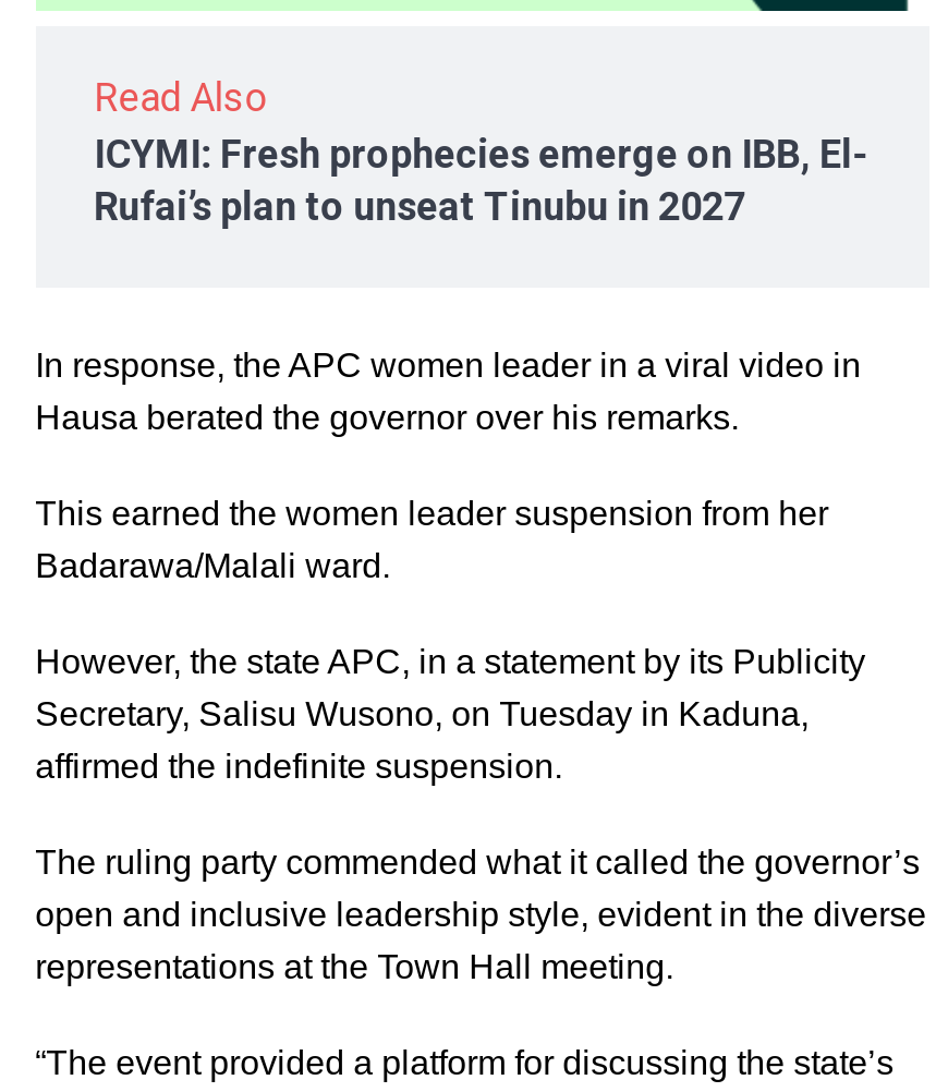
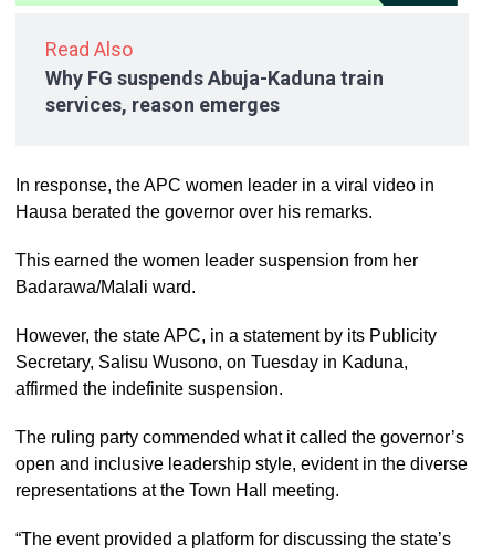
[94,131,868,229] ICYMI: Fresh prophecies emerge on IBB, El- | Rufai’s plan to unseat Tinubu in 2027 -> [45,66,383,116] Why FG suspends Abuja-Kaduna train | services, reason emerges

